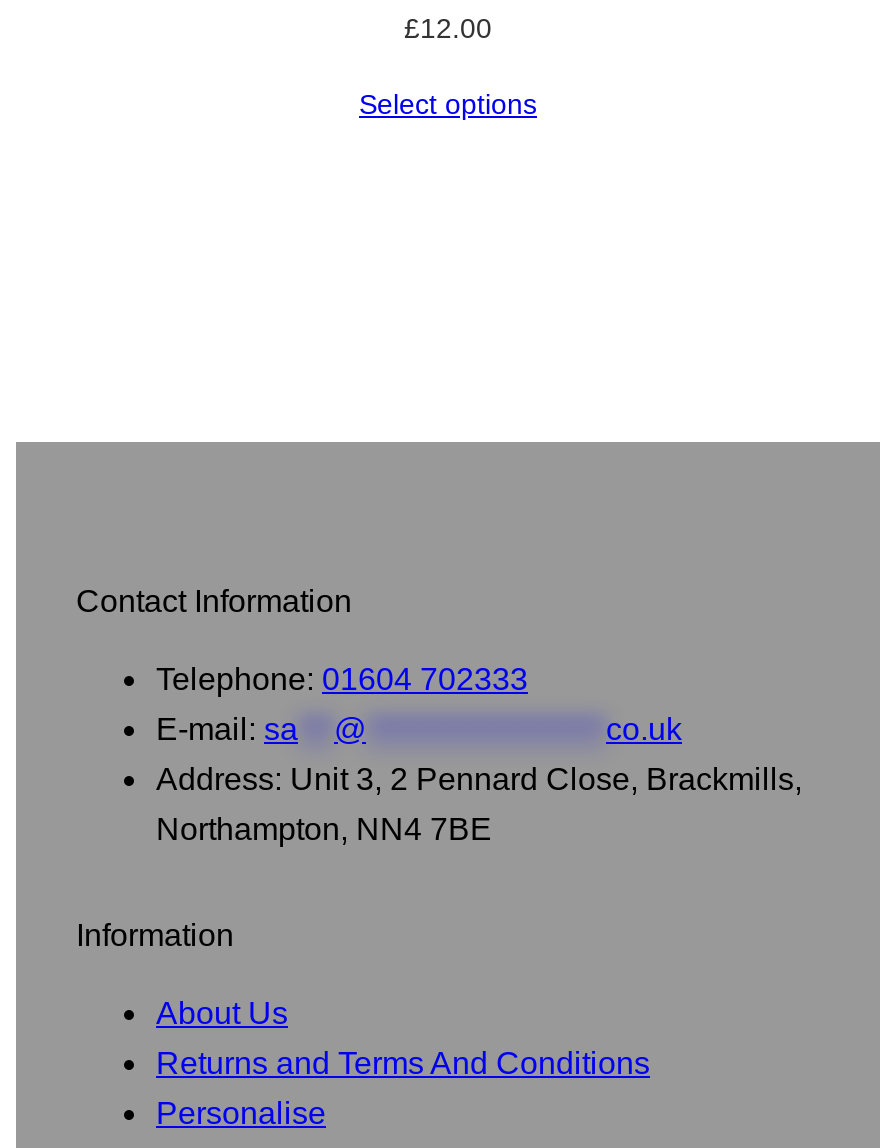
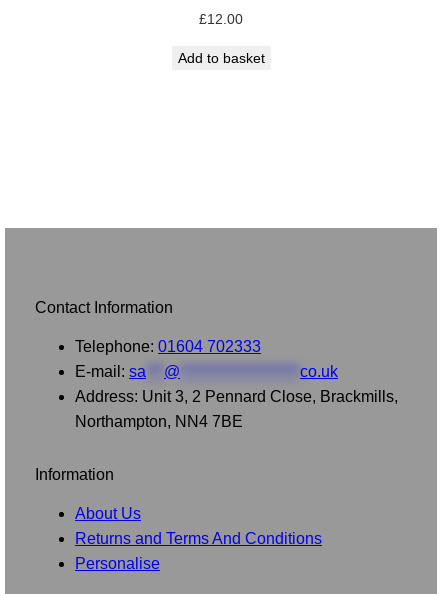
[359,87,537,119] Select options -> [177,49,264,65] Add to basket

